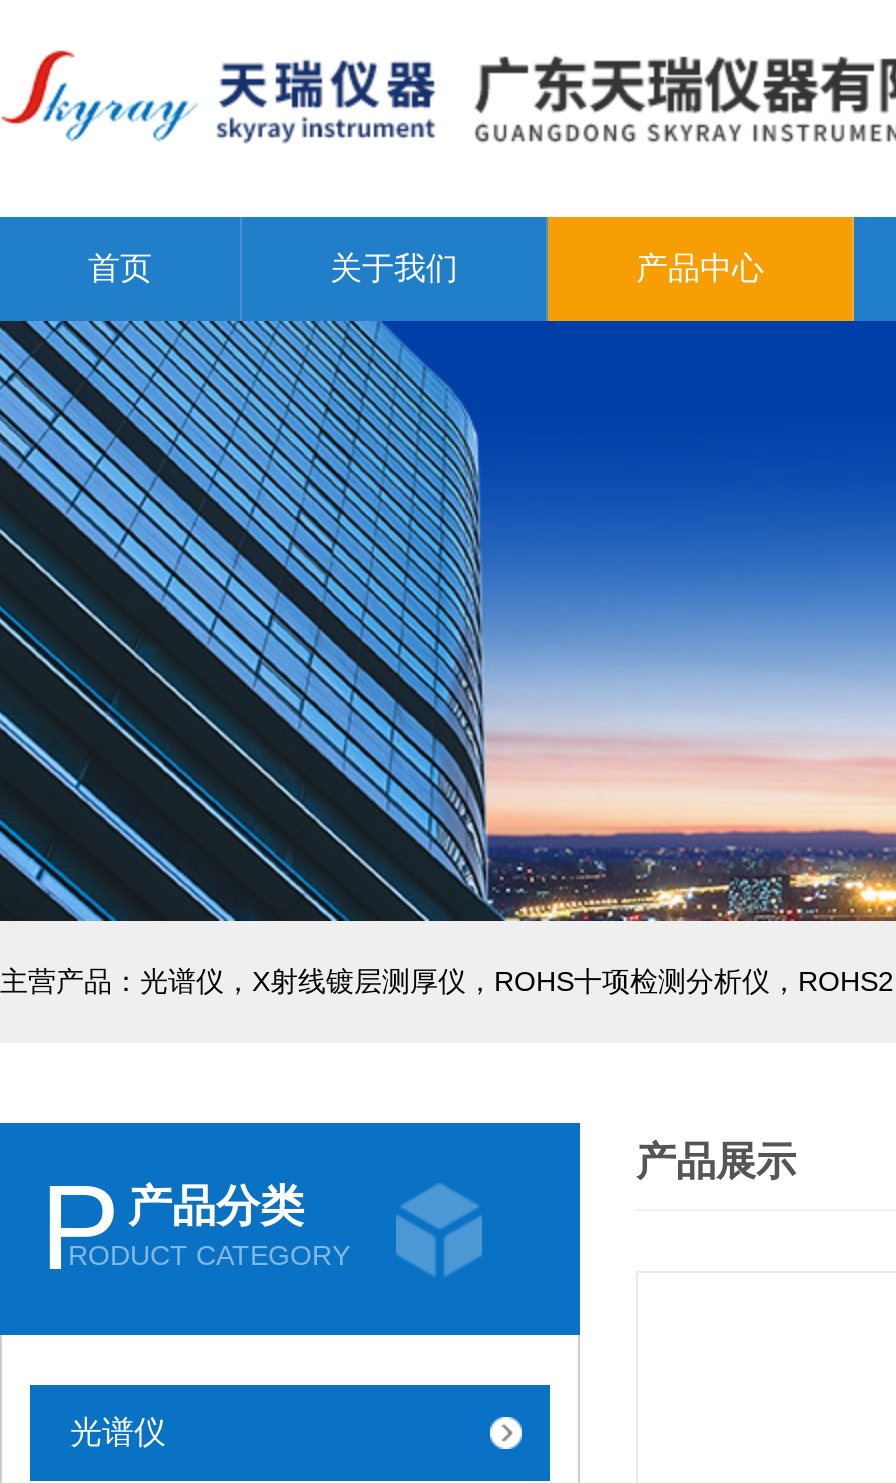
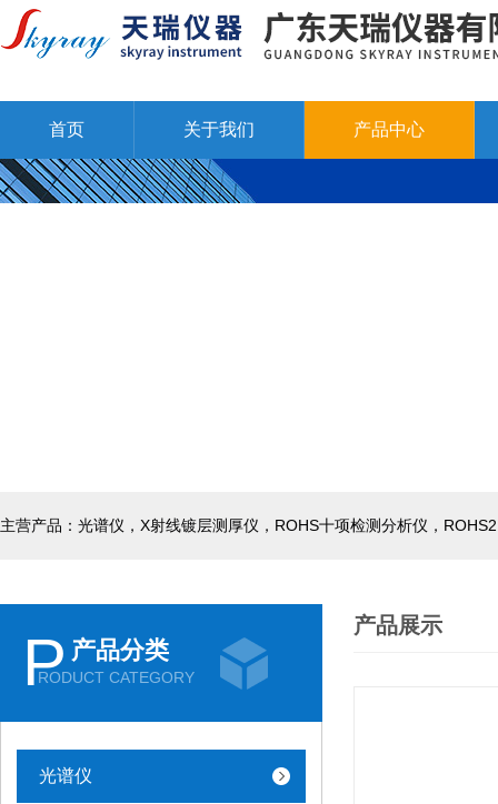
[6,401,890,923] [image] -> none

